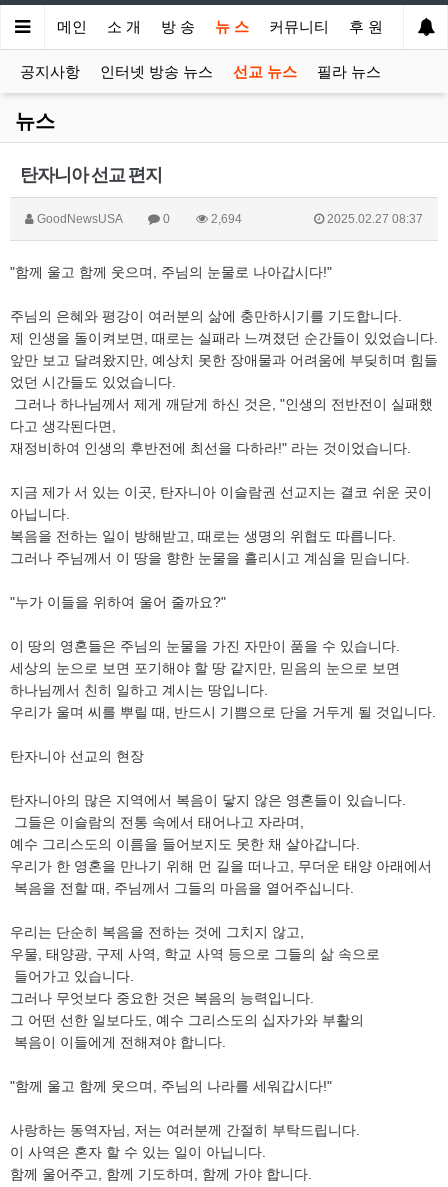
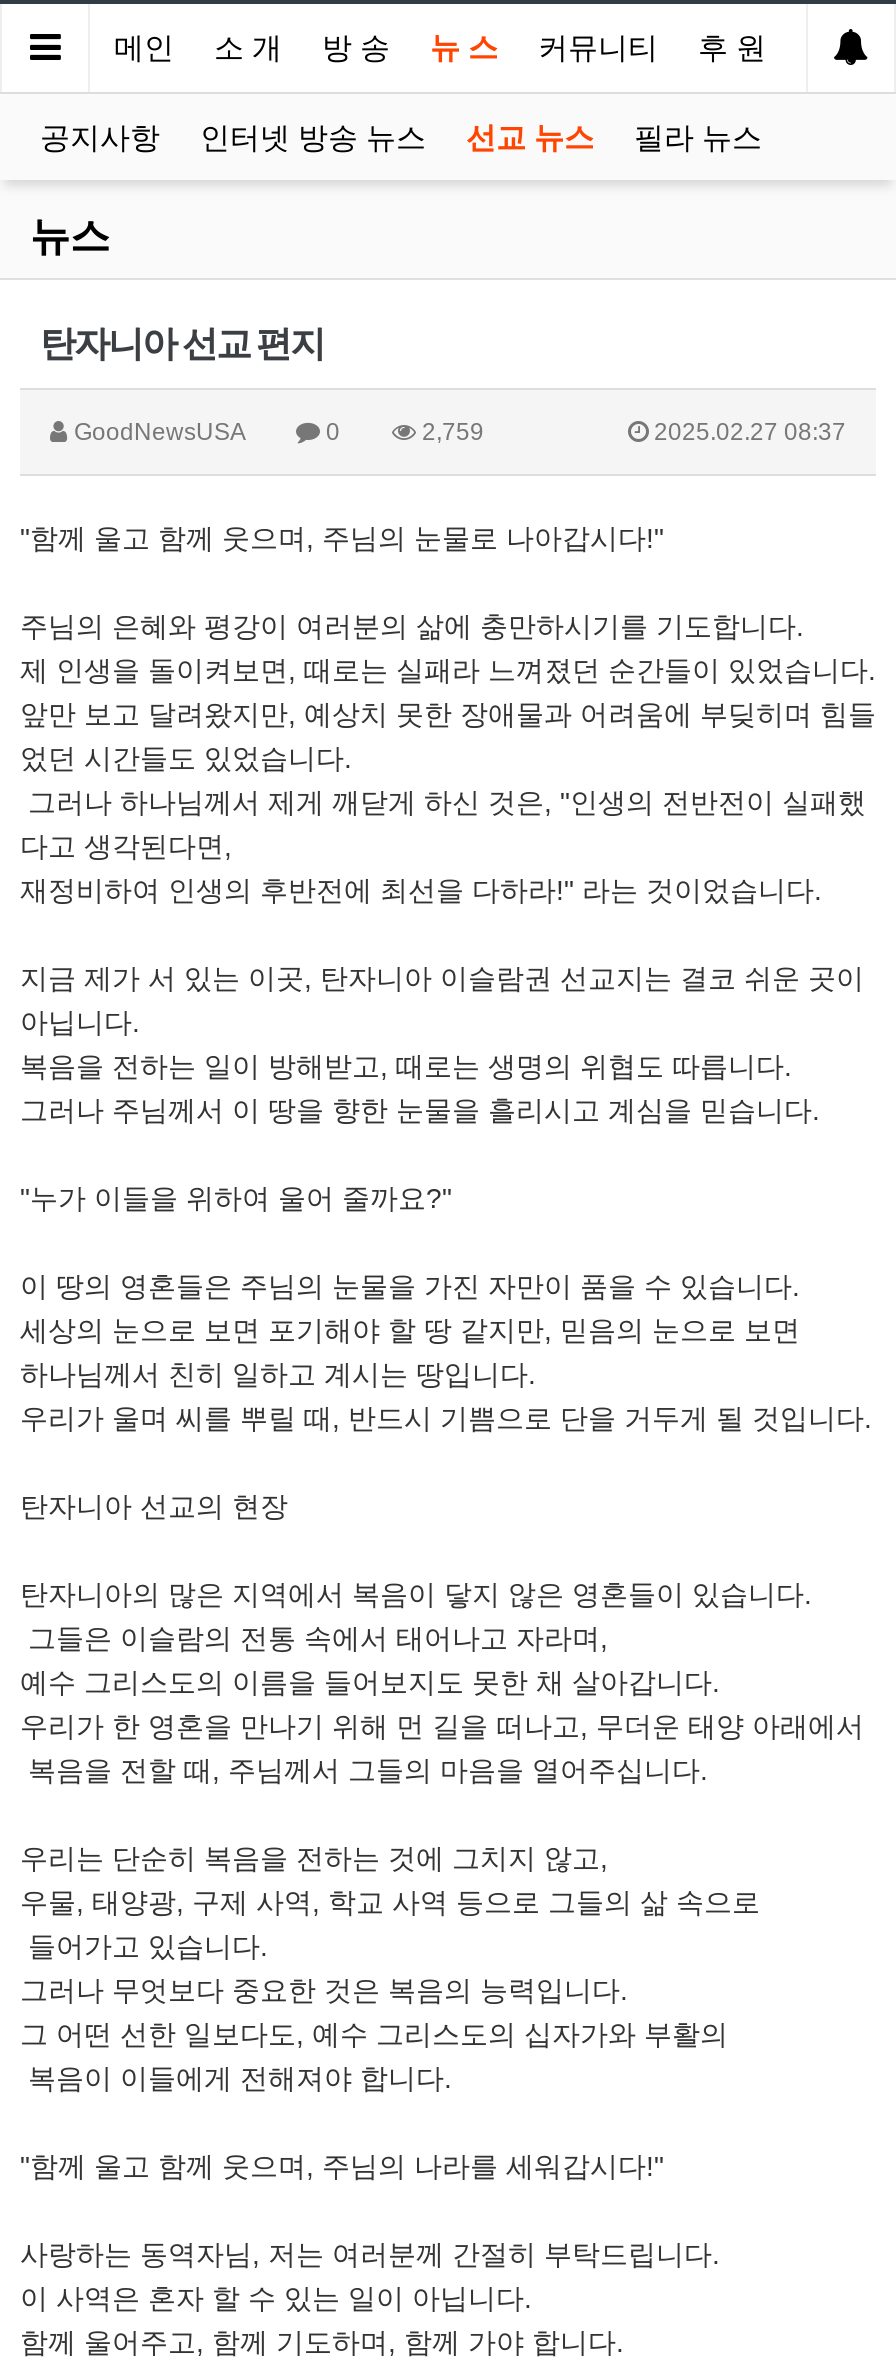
[208,212,242,226] 2,694 -> [416,418,484,446] 2,759

